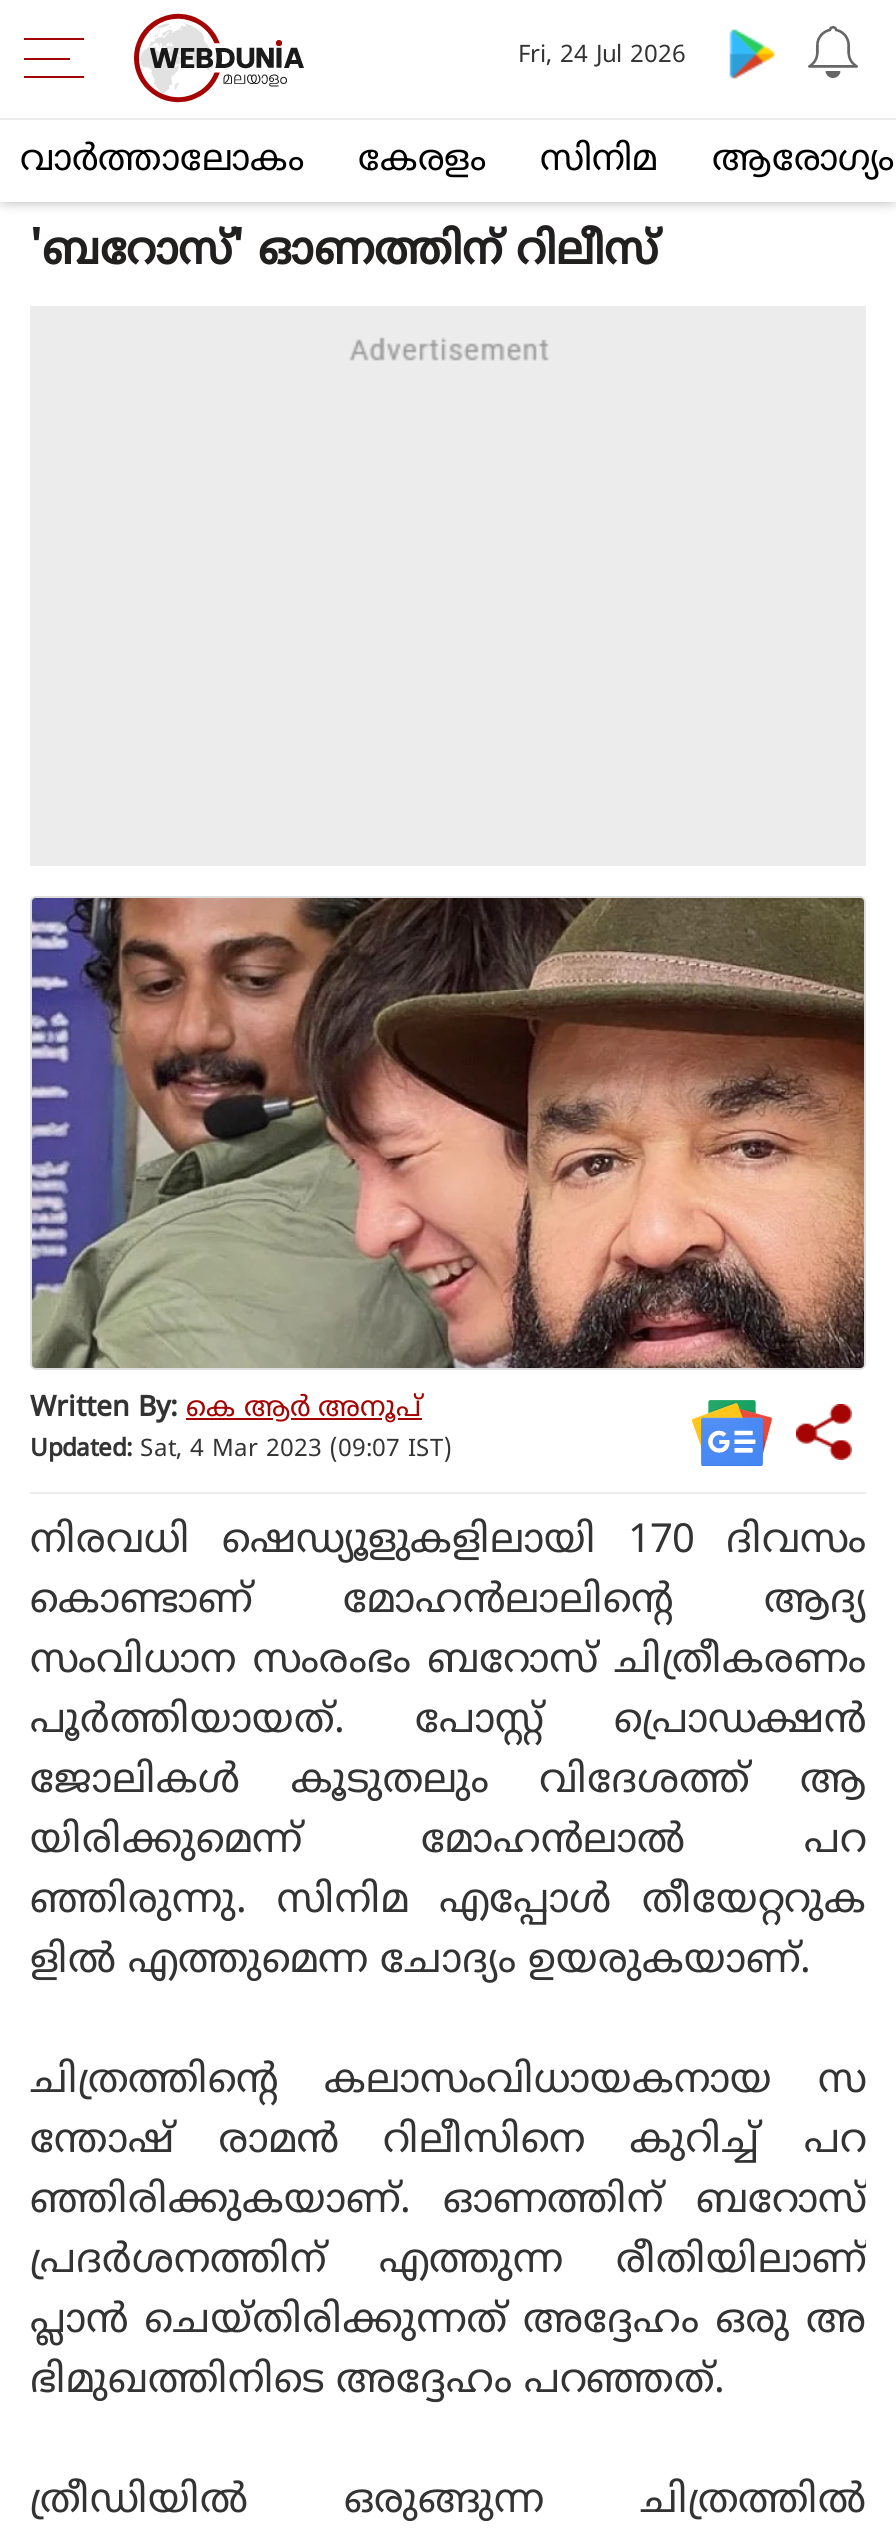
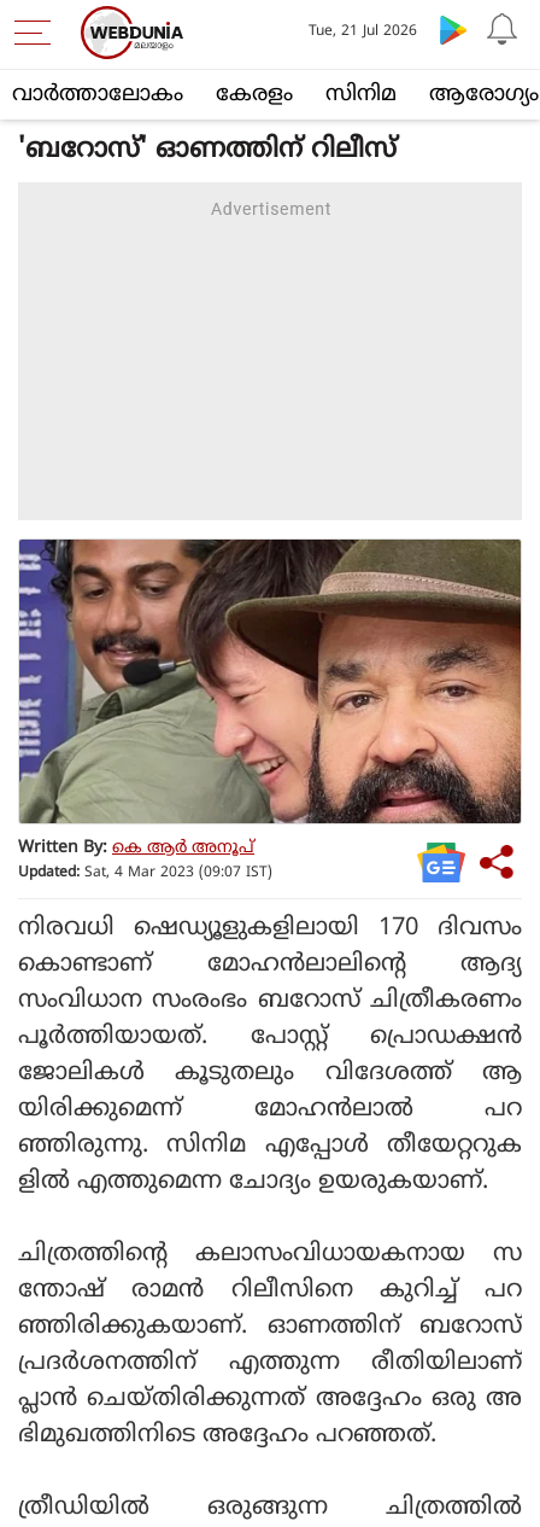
[518,42,686,72] Fri, 24 Jul 2026 -> [309,23,417,41] Tue, 21 Jul 2026

